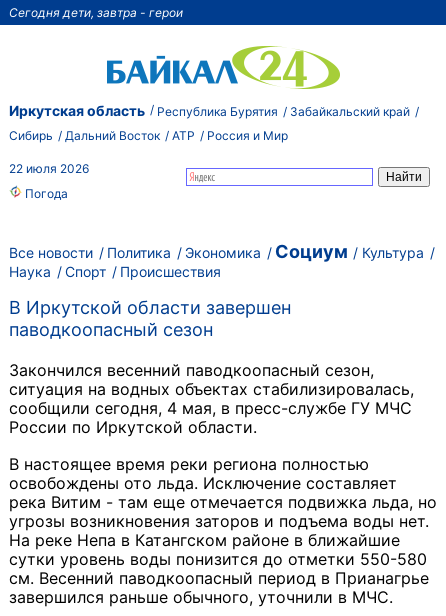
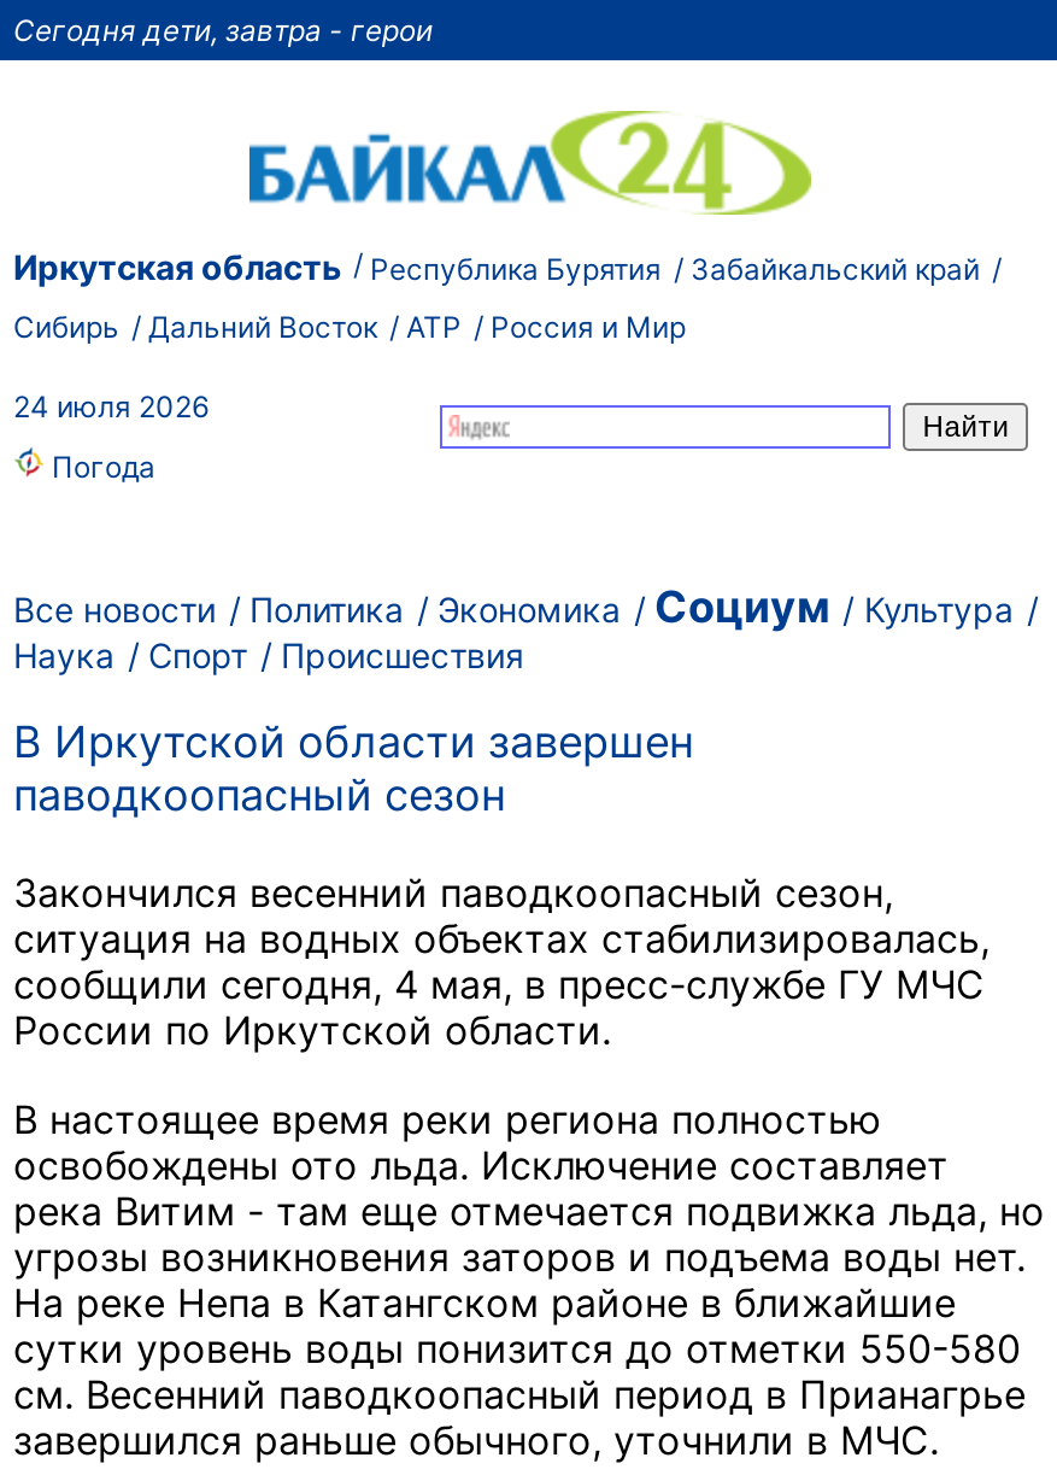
[9,161,89,176] 22 июля 2026 -> [13,388,209,425] 24 июля 2026

